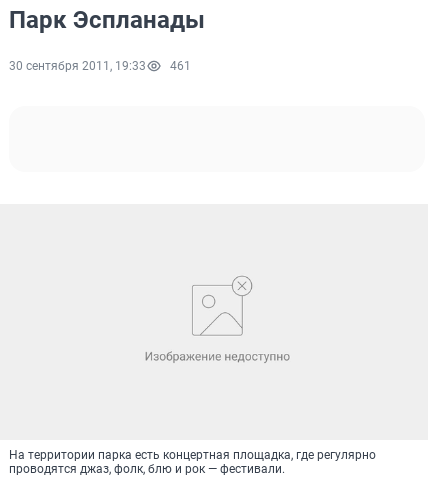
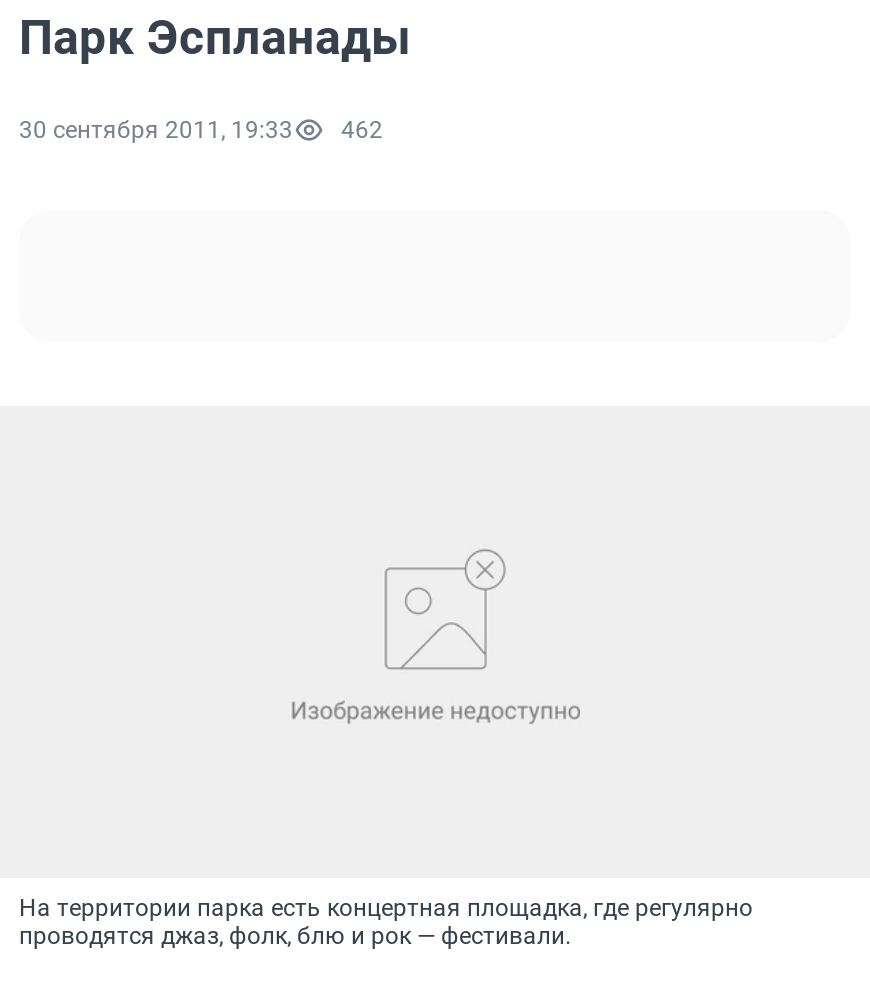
[9,59,191,73] 30 сентября 2011, 19:33 461 -> [19,116,383,144] 30 сентября 2011, 19:33 462

